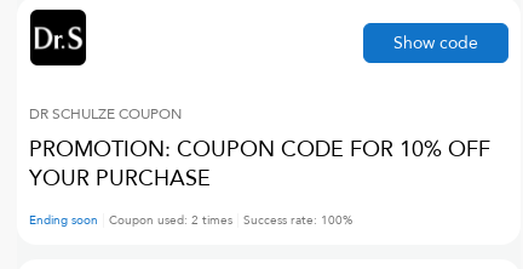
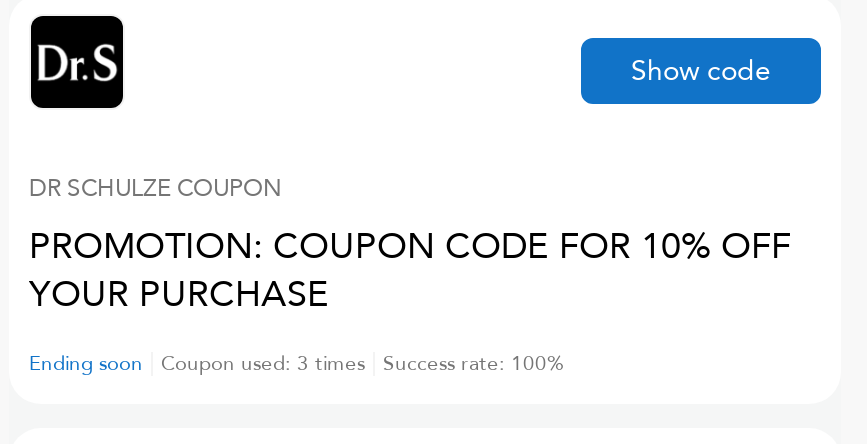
[109,212,232,229] Coupon used: 2 times -> [161,350,365,378] Coupon used: 3 times

